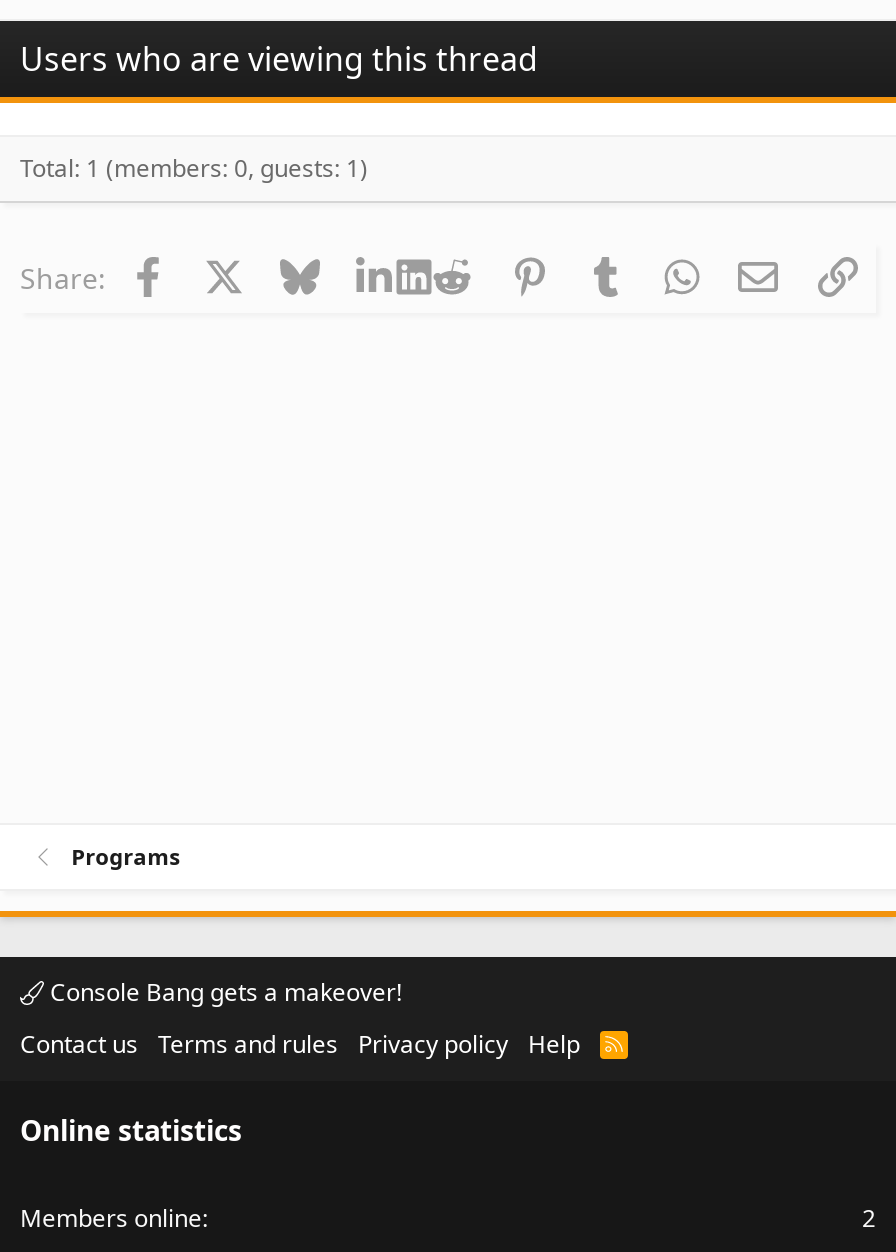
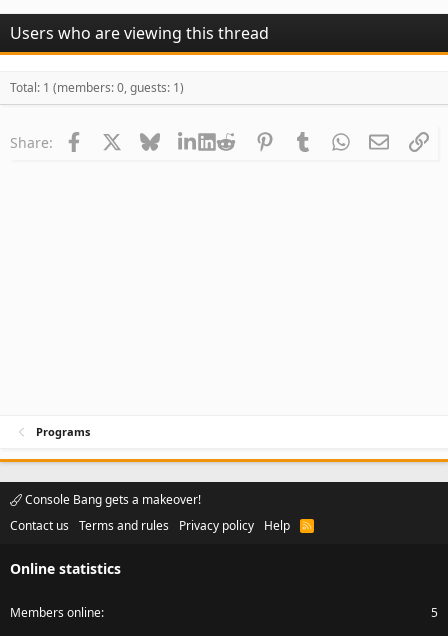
[862,1201,876,1235] 2 -> [431,604,438,621] 5

